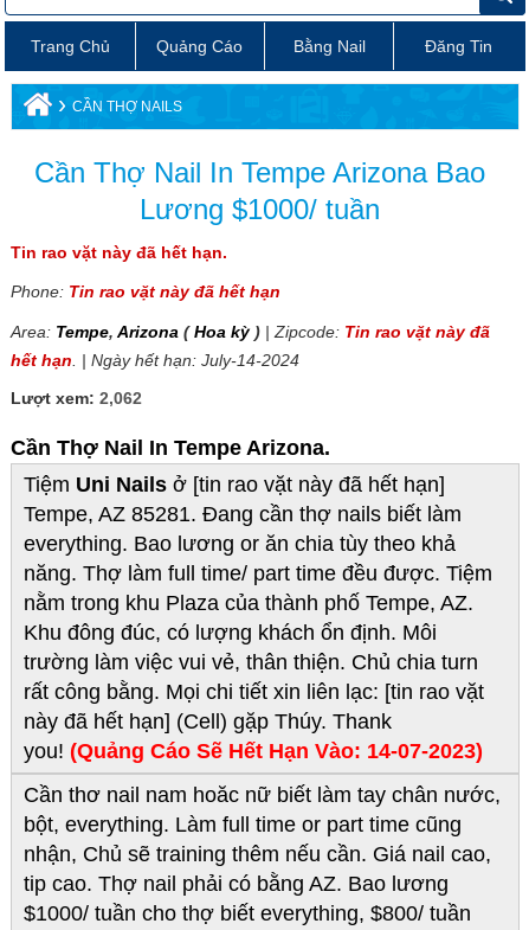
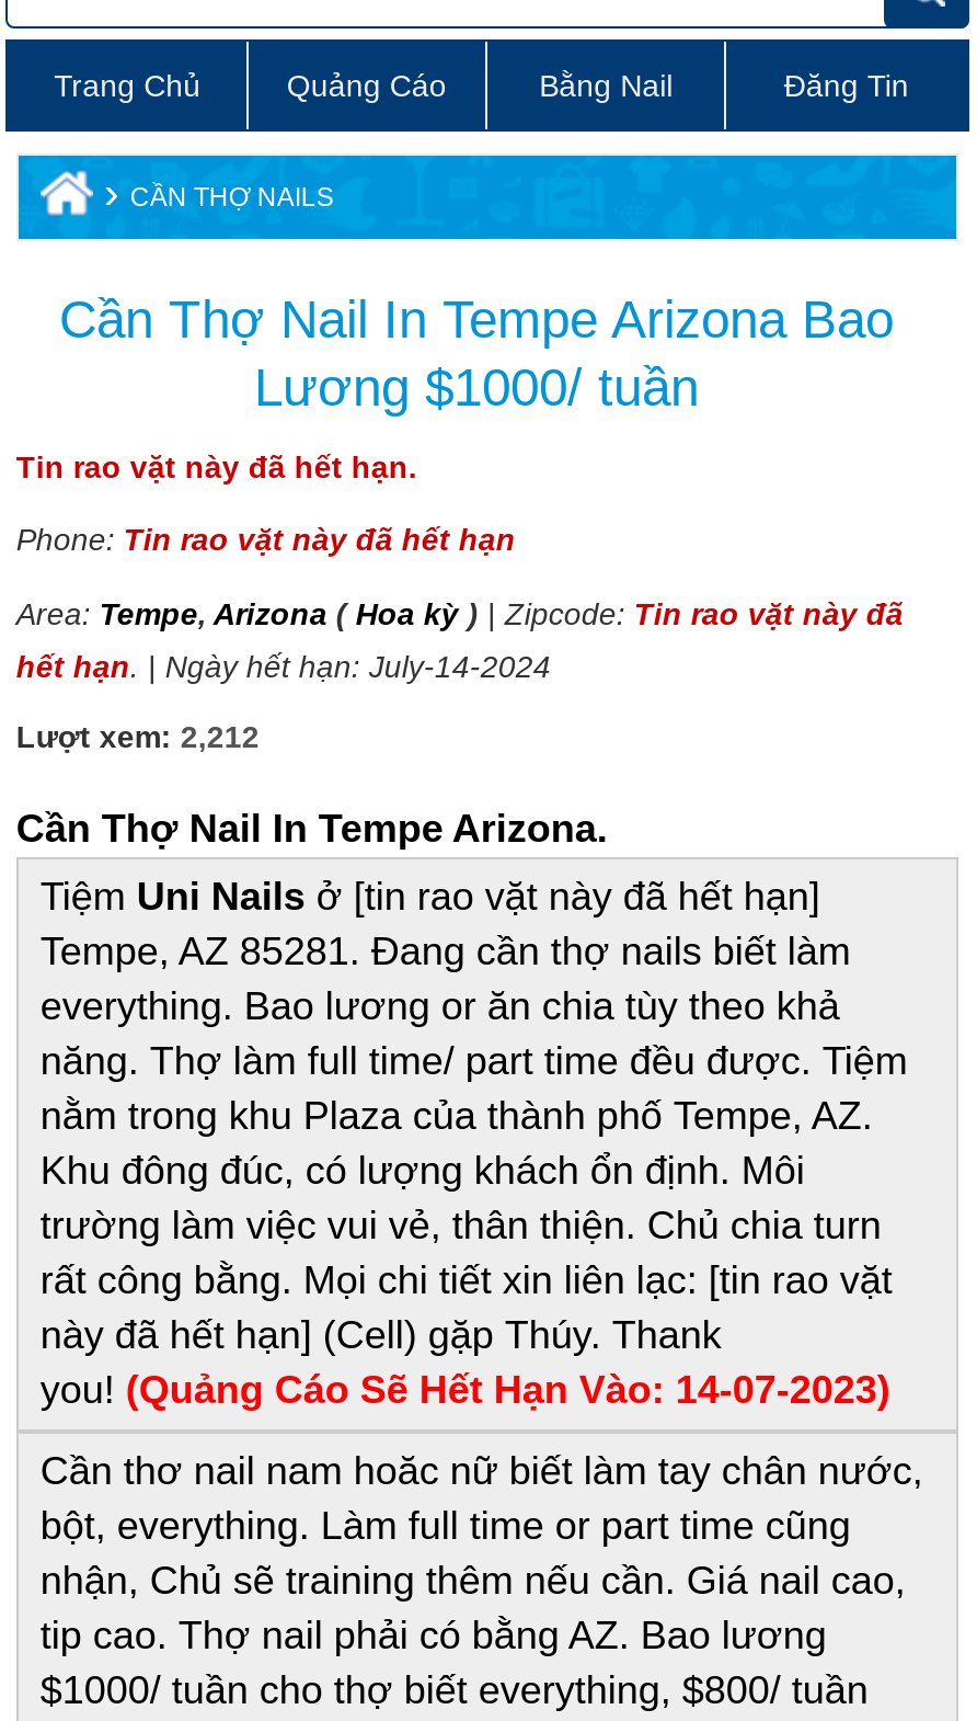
[11,389,142,408] Lượt xem: 2,062 -> [16,719,259,754] Lượt xem: 2,212

